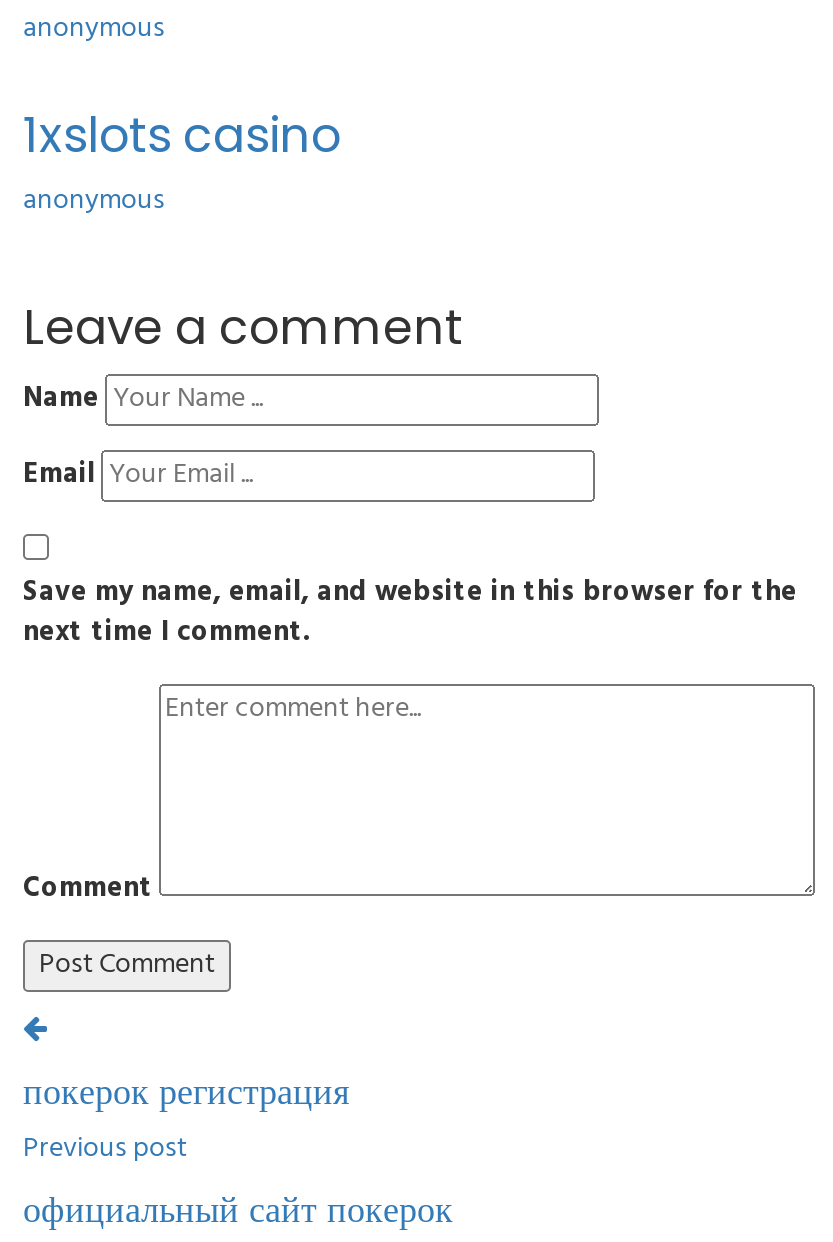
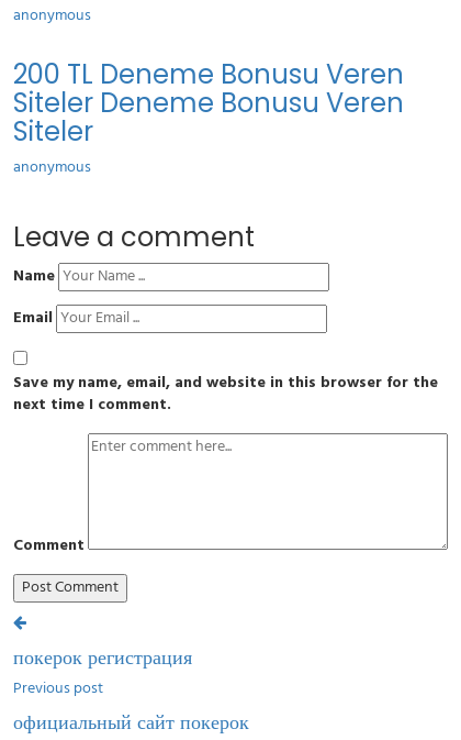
[23,102,341,168] 1xslots casino -> [13,56,404,150] 200 TL Deneme Bonusu Veren | Siteler Deneme Bonusu Veren | Siteler

